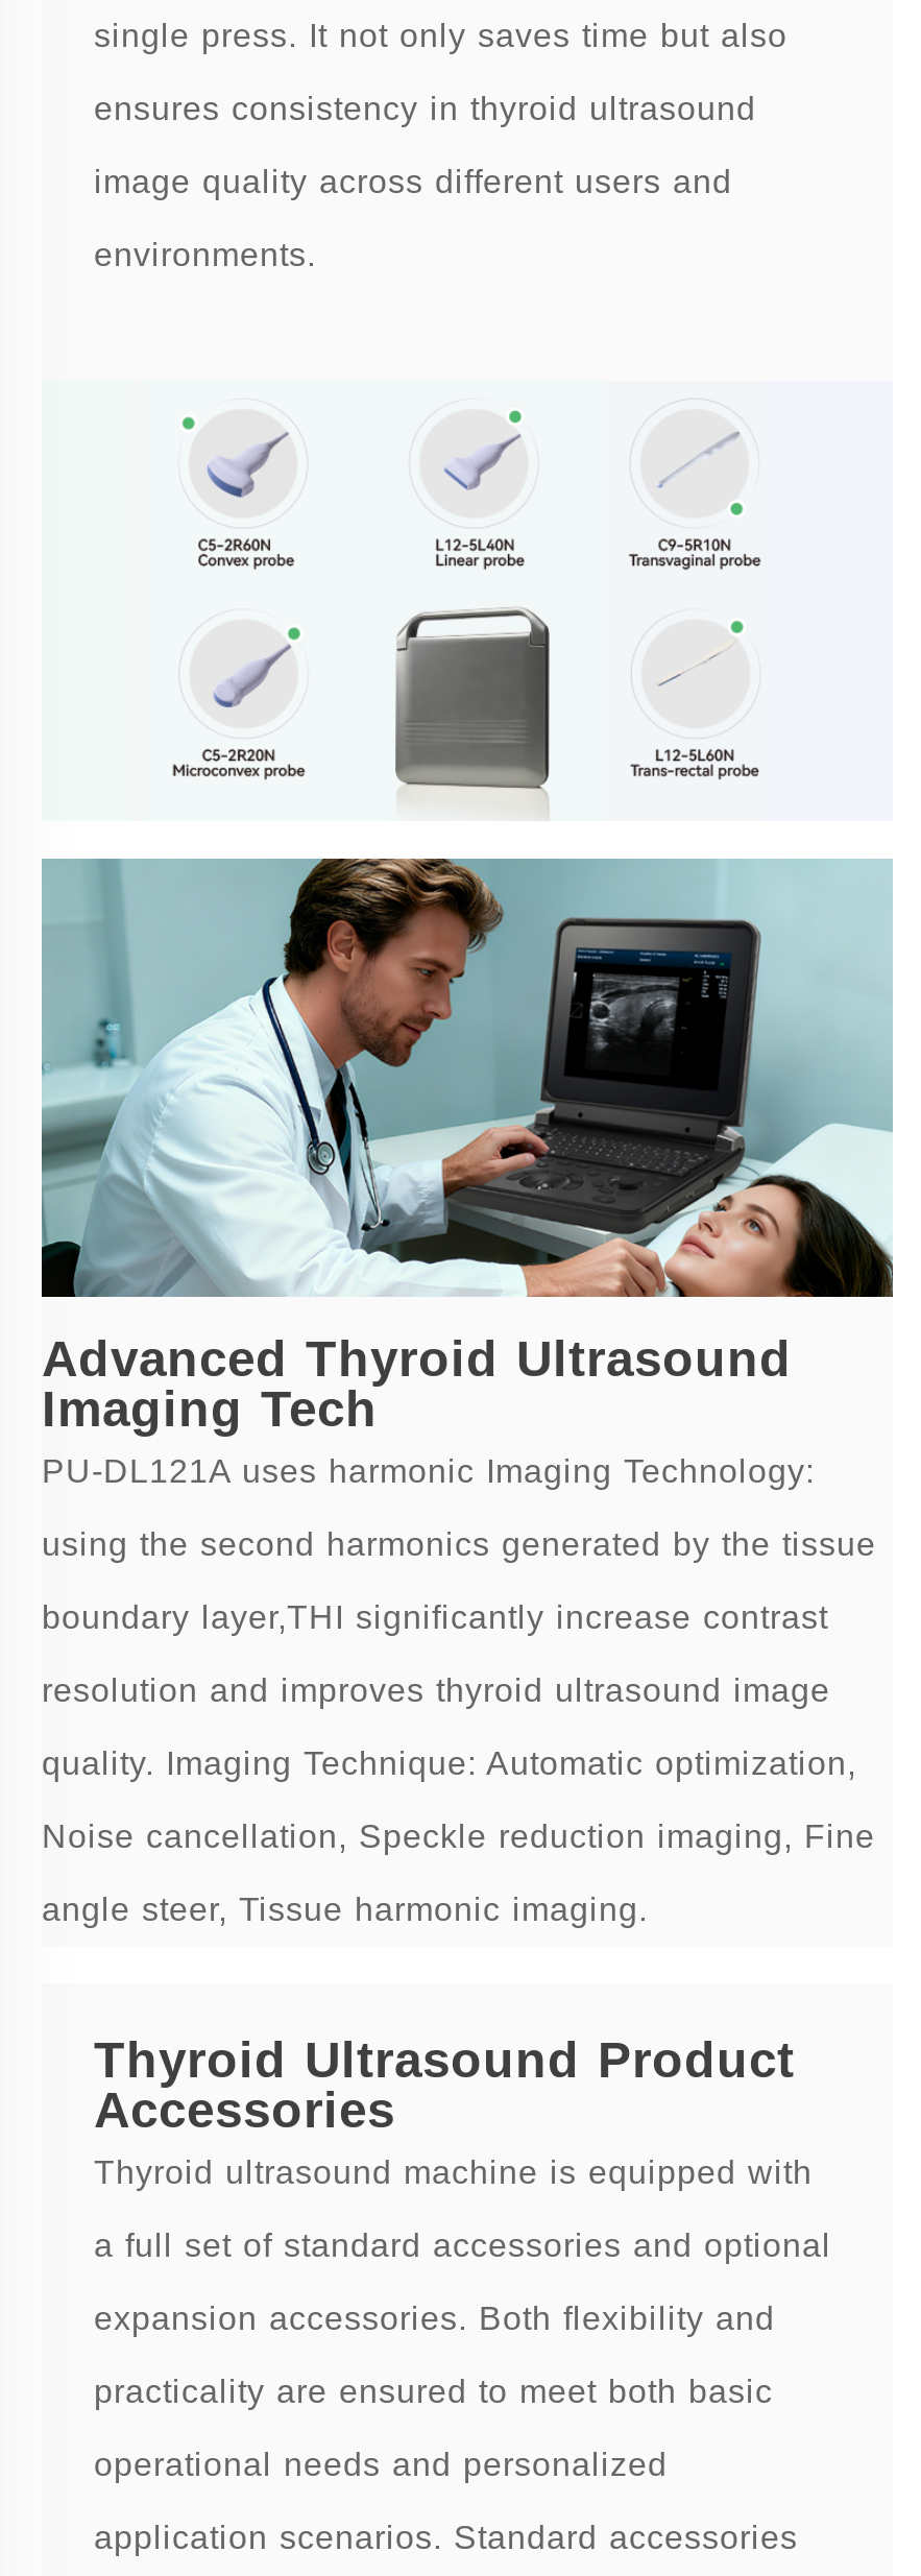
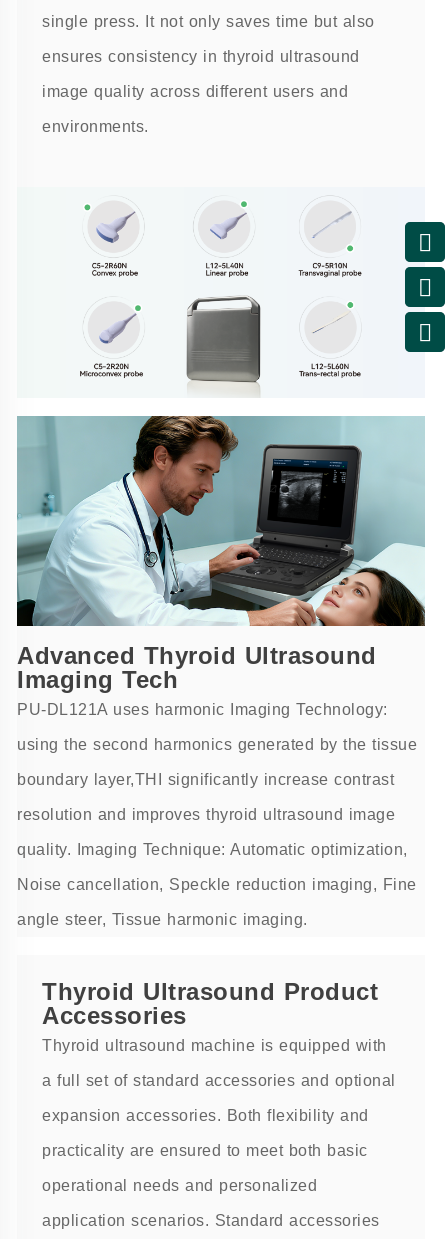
none -> [404,221,442,353] [image]

